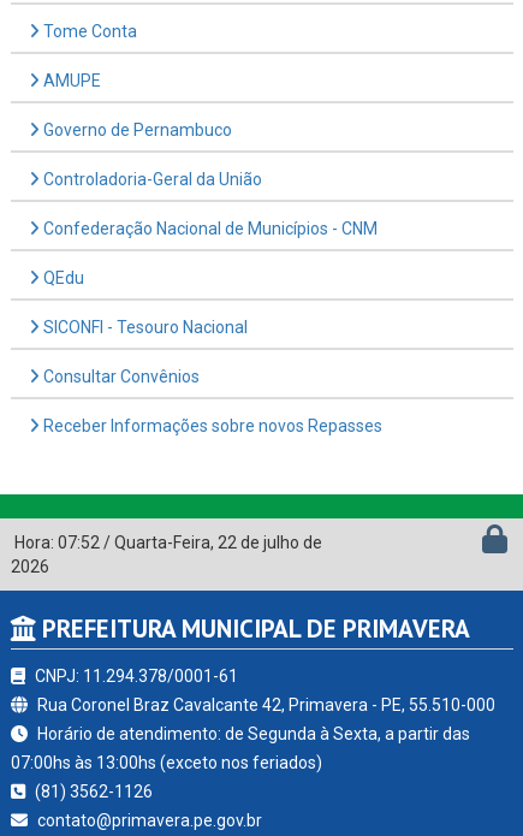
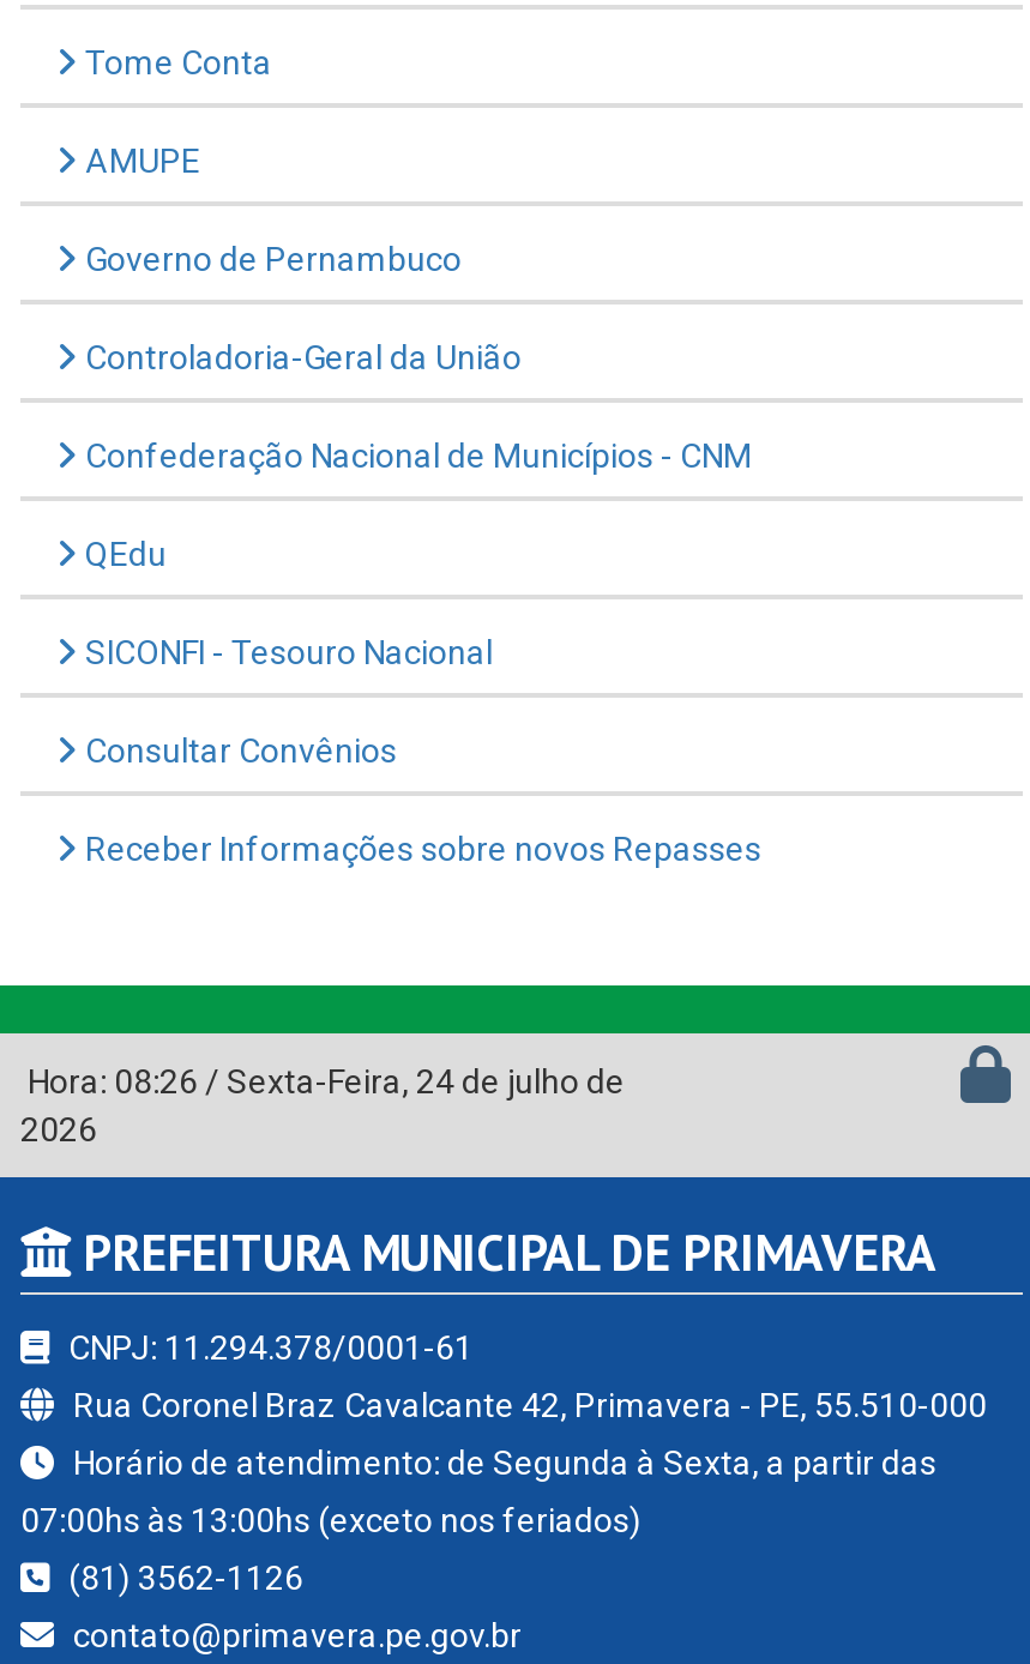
[11,532,322,552] Hora: 07:52 / Quarta-Feira, 22 de julho de -> [20,1061,625,1100] Hora: 08:26 / Sexta-Feira, 24 de julho de

